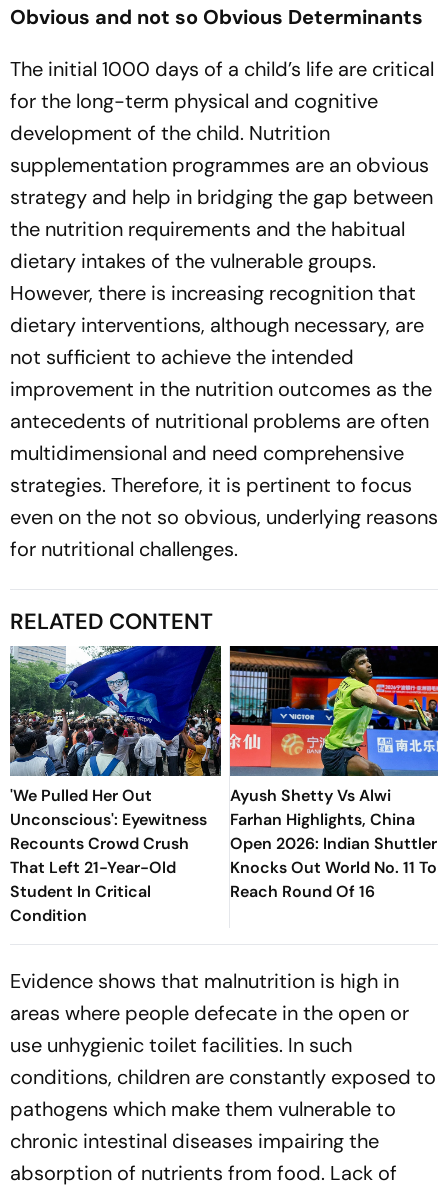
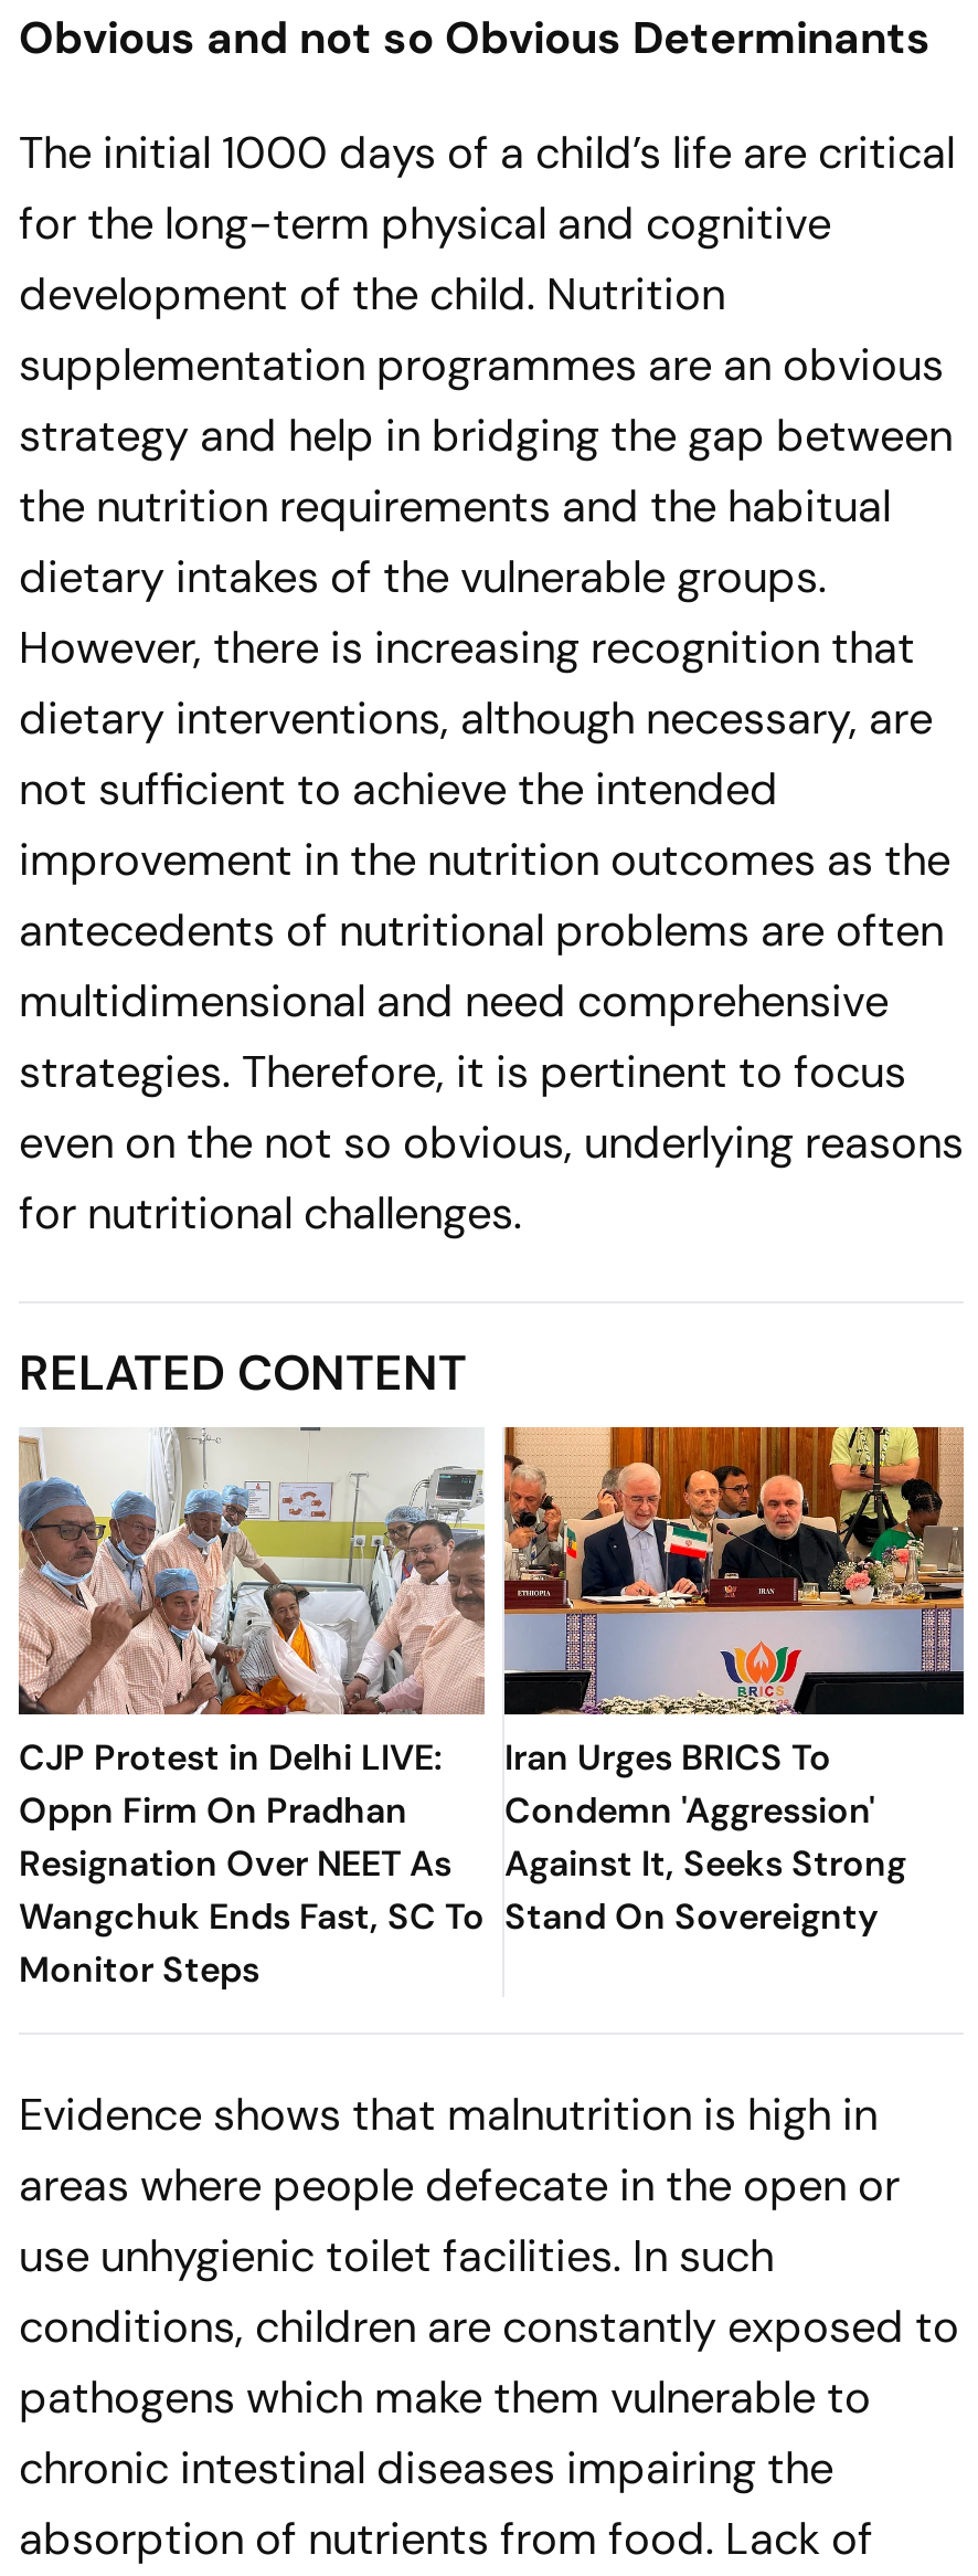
[9,645,222,926] [image] | 'We Pulled Her Out | Unconscious': Eyewitness | Recounts Crowd Crush | That Left 21-Year-Old | Student In Critical | Condition -> [19,1425,487,1994] [image] | CJP Protest in Delhi LIVE: | Oppn Firm On Pradhan | Resignation Over NEET As | Wangchuk Ends Fast, SC To | Monitor Steps
[229,645,439,902] [image] | Ayush Shetty Vs Alwi | Farhan Highlights, China | Open 2026: Indian Shuttler | Knocks Out World No. 11 To | Reach Round Of 16 -> [502,1425,966,1941] [image] | Iran Urges BRICS To | Condemn 'Aggression' | Against It, Seeks Strong | Stand On Sovereignty

